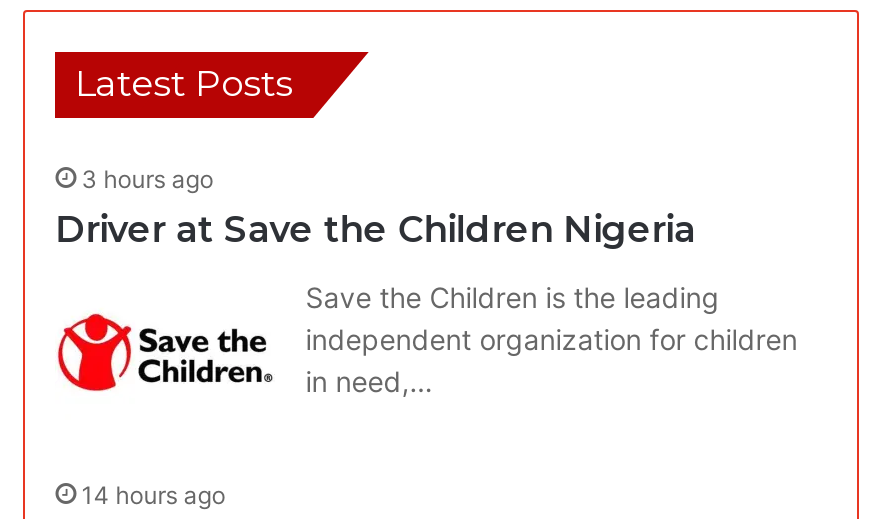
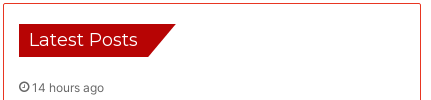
[55,164,798,398] [image] | 3 hours ago | Driver at Save the Children Nigeria | Save the Children is the leading | independent organization for children | in need,… -> none

